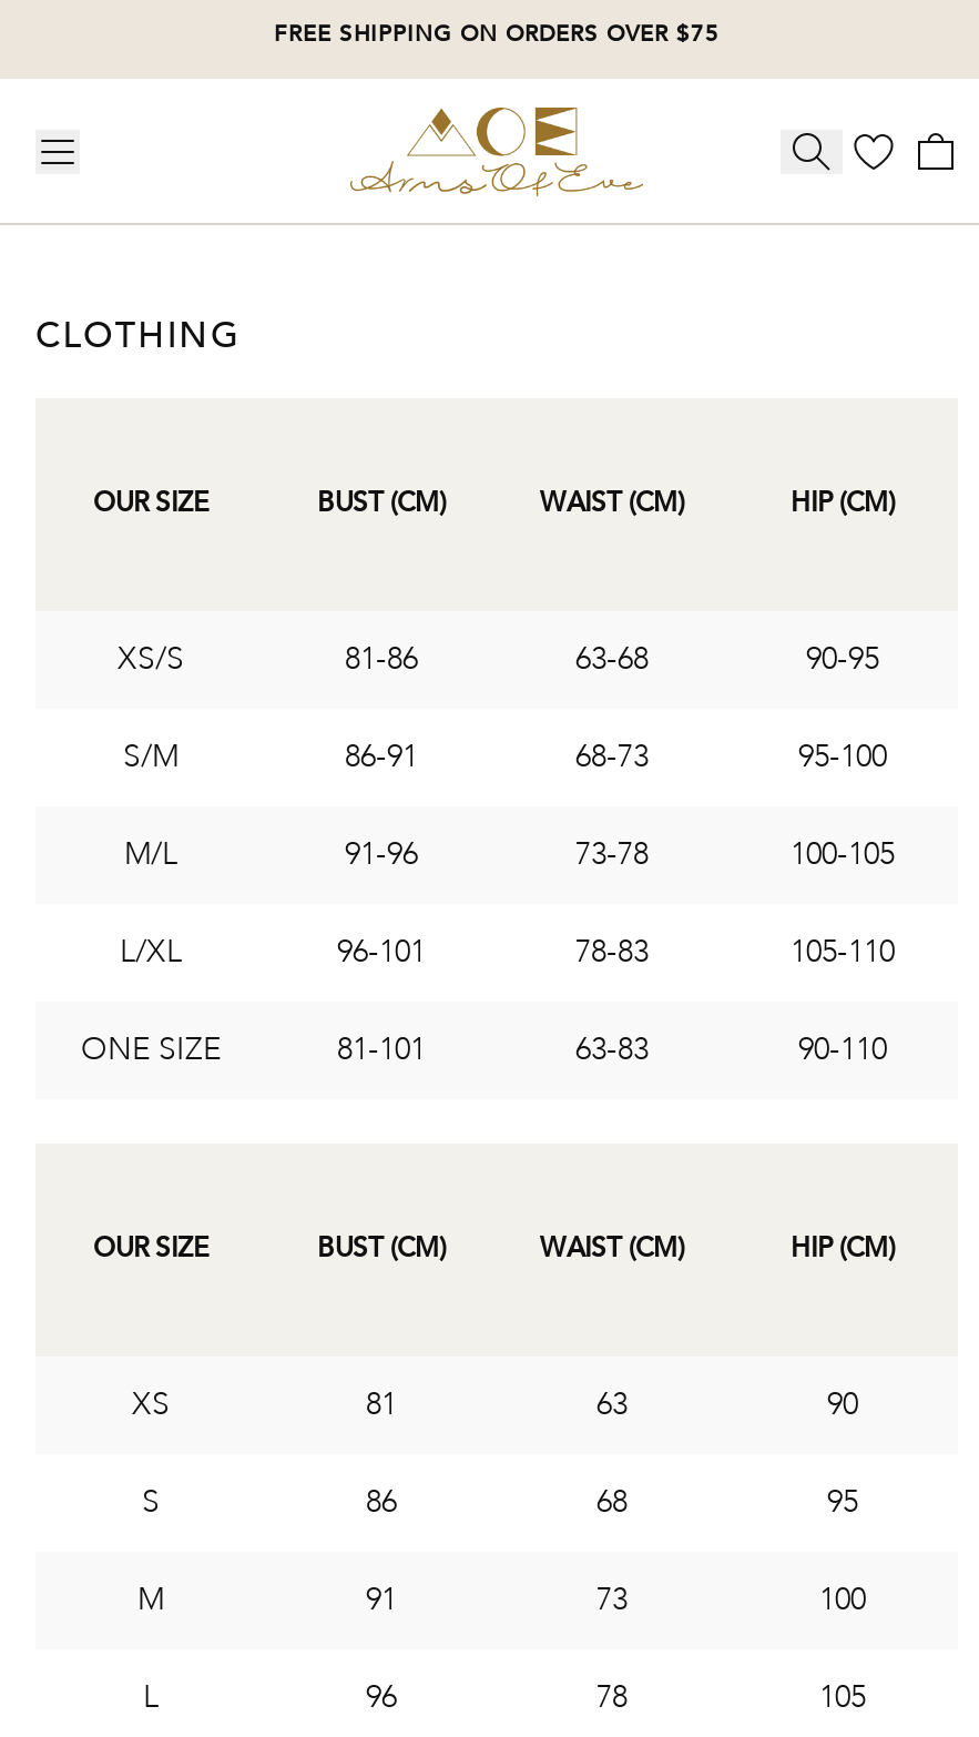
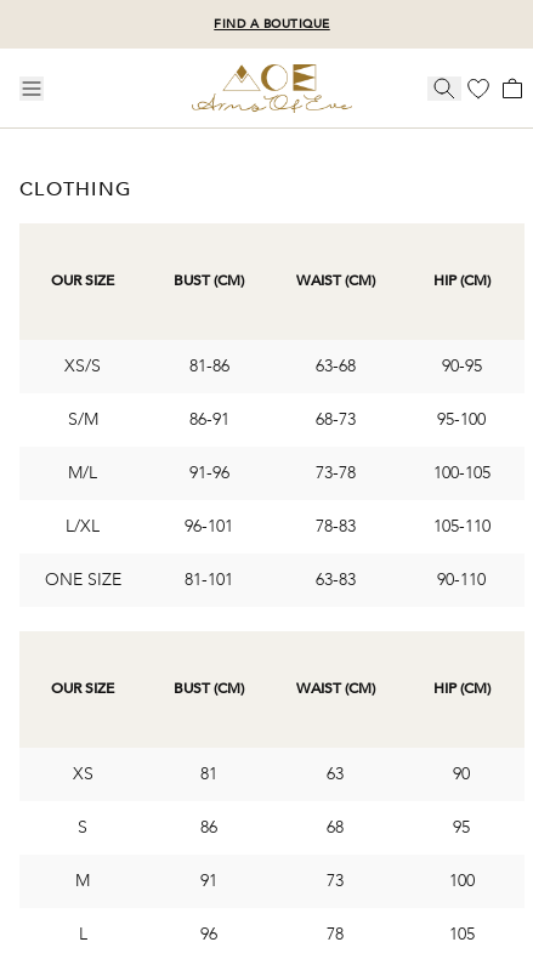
[274,19,720,50] FREE SHIPPING ON ORDERS OVER $75 -> [214,10,330,27] FIND A BOUTIQUE

